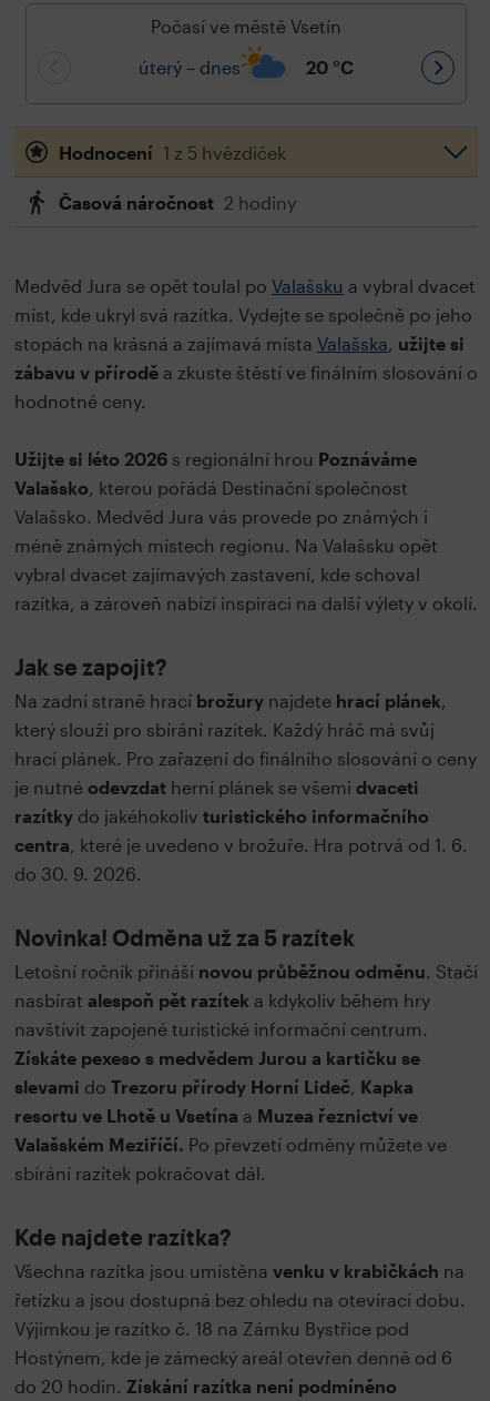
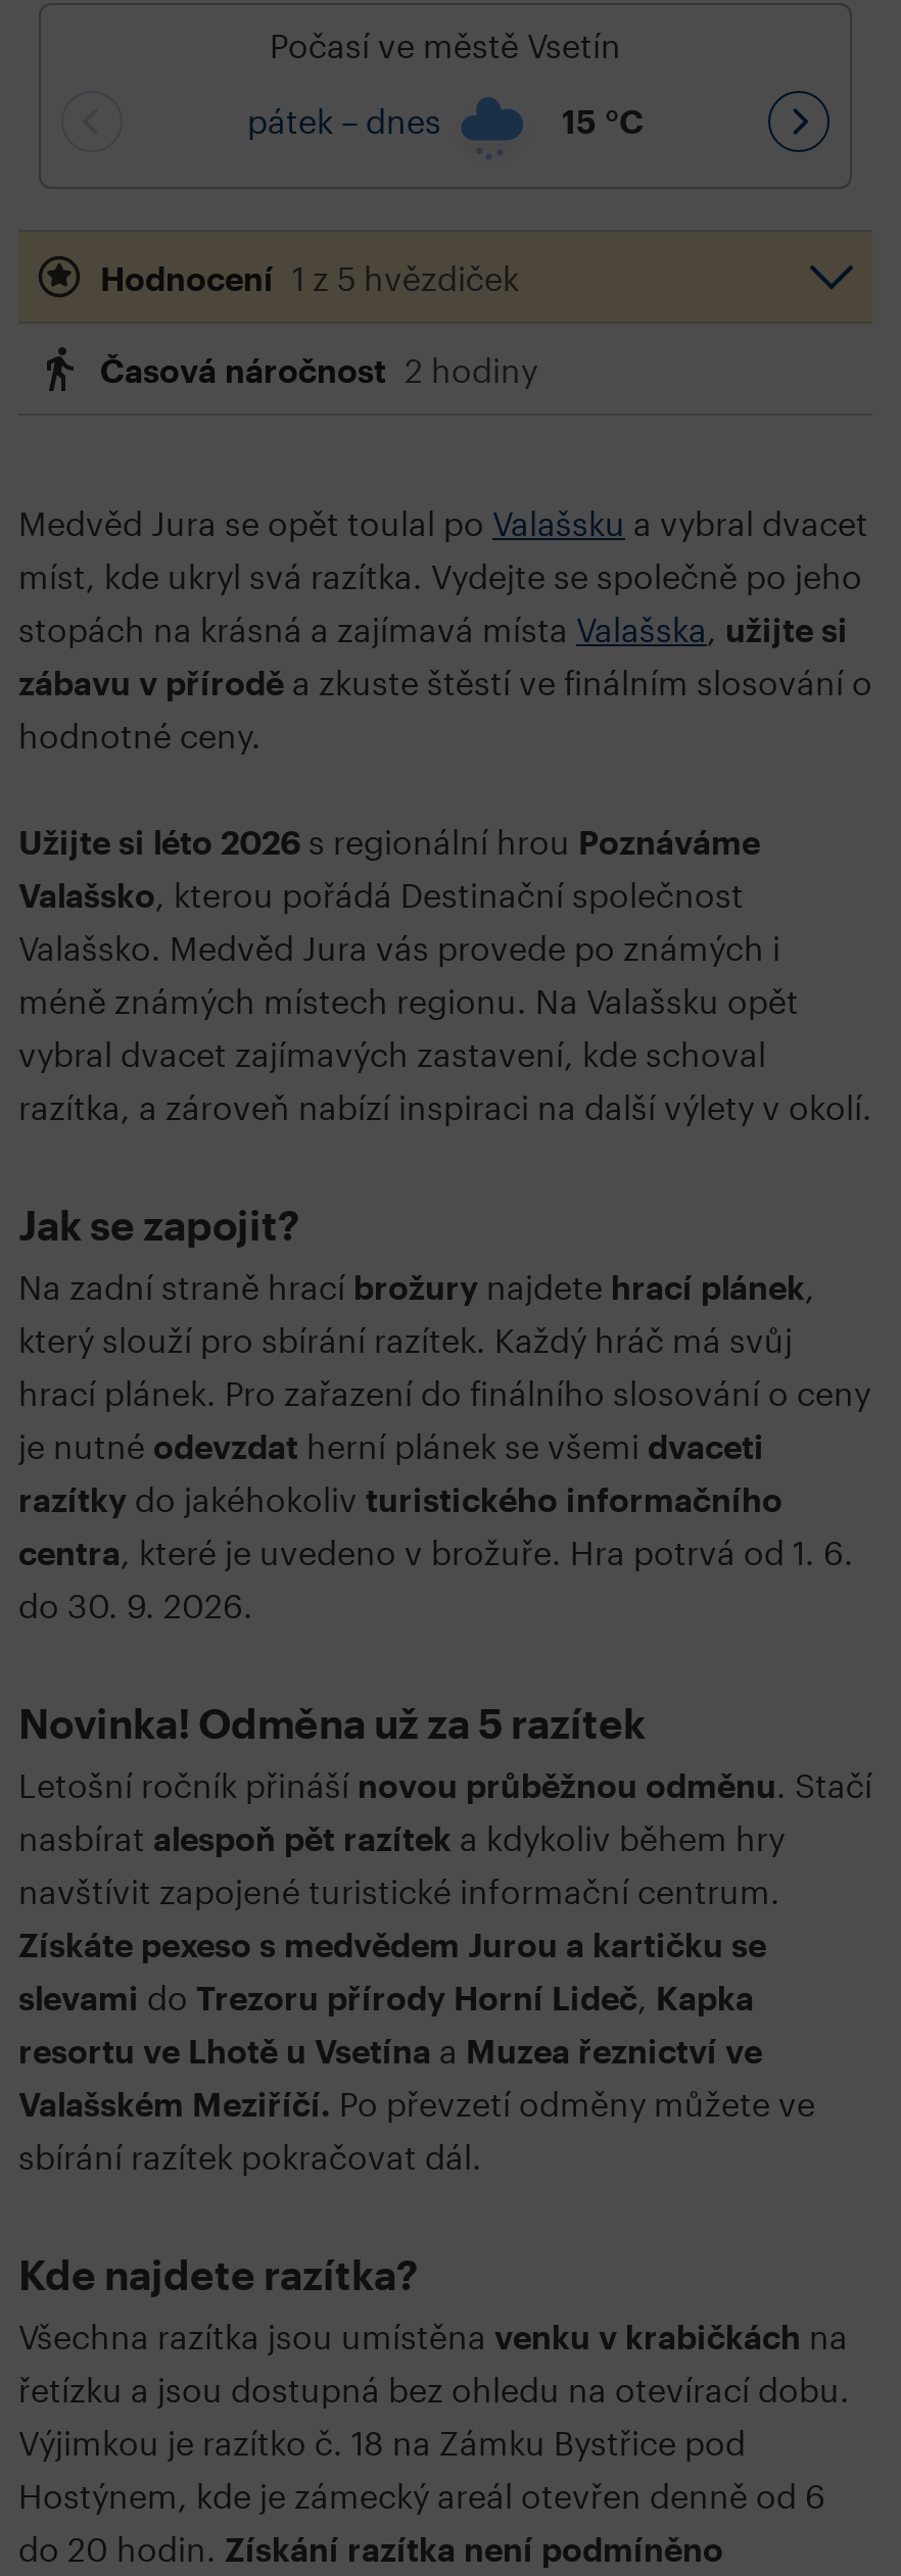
[139,57,241,78] úterý – dnes -> [247,102,441,141] pátek – dnes
[306,57,354,78] 20 °C -> [562,102,644,141] 15 °C

